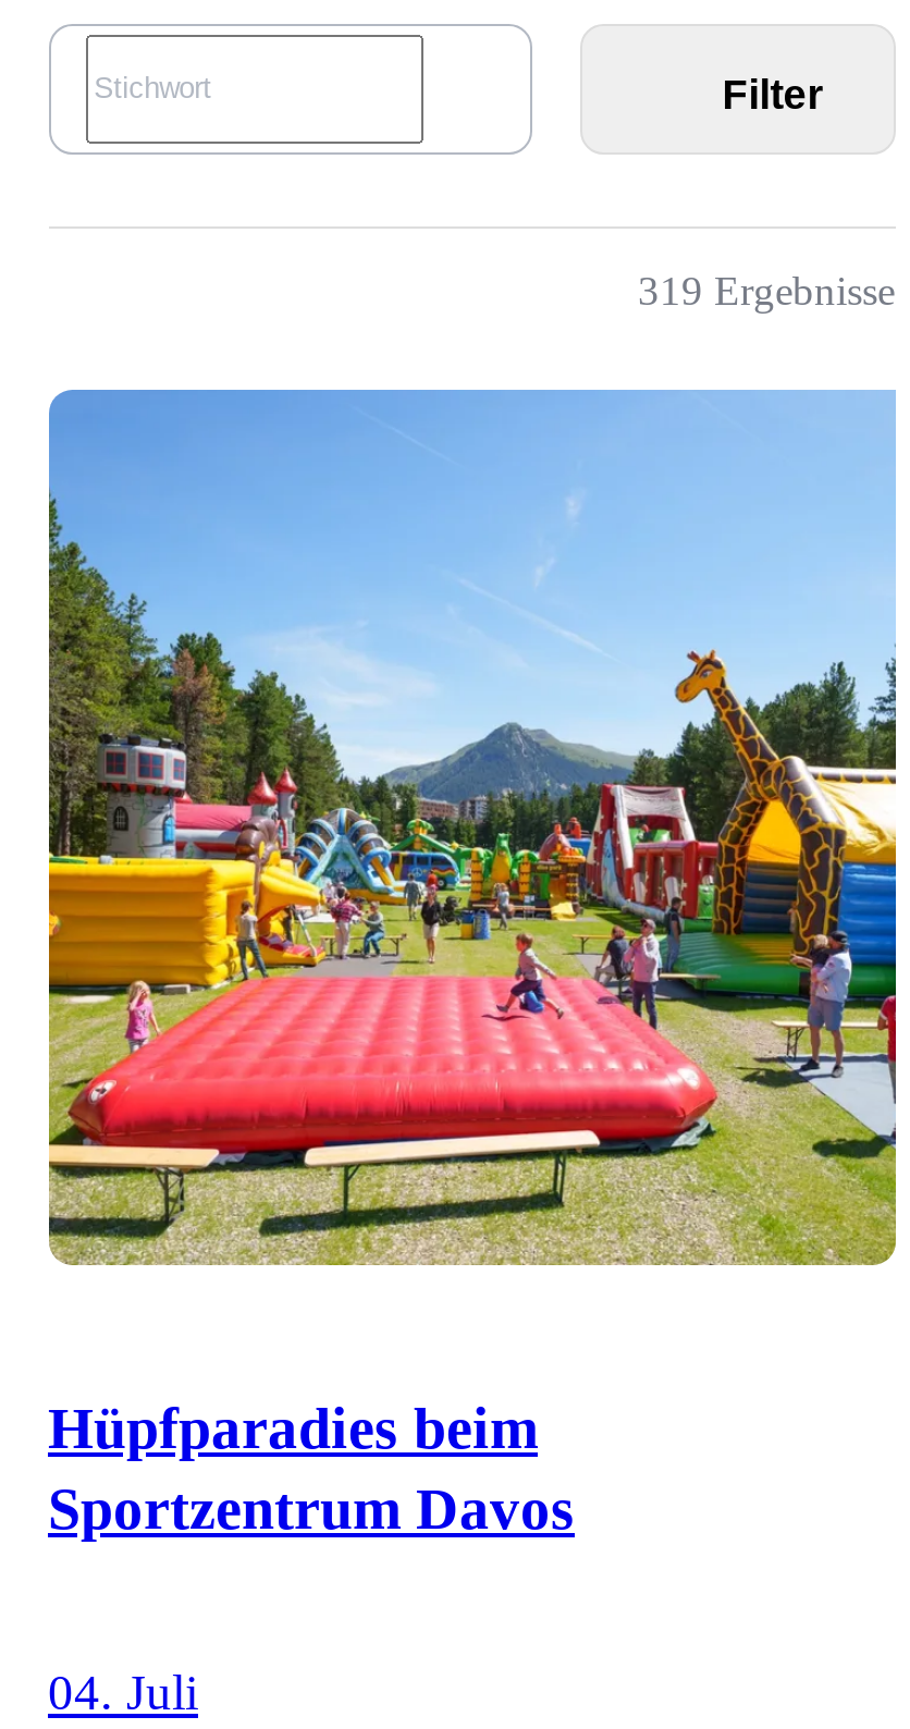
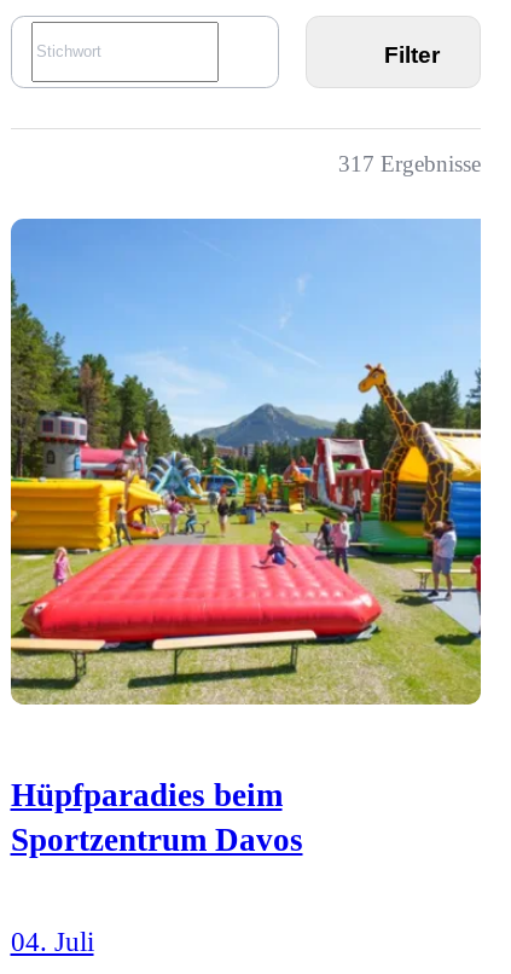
[638,267,895,313] 319 Ergebnisse -> [338,151,480,176] 317 Ergebnisse

